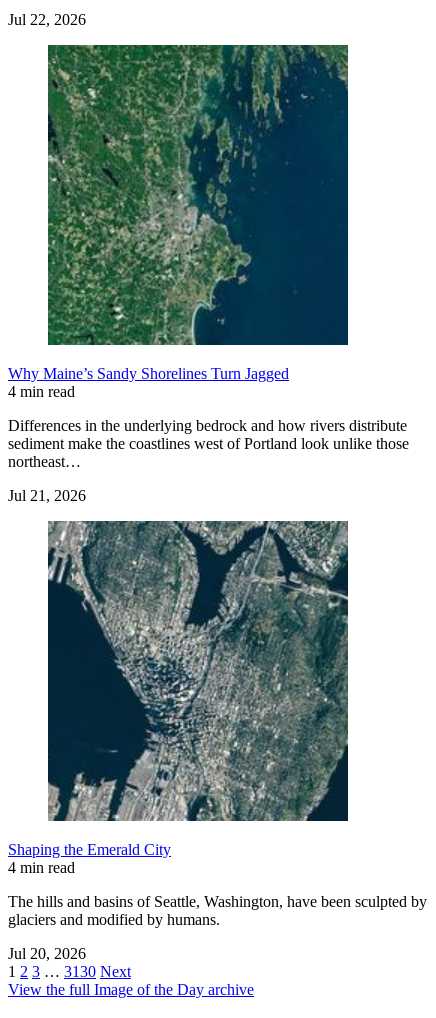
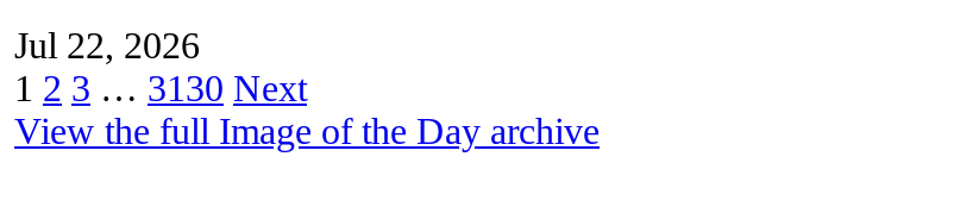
[8,44,409,504] [image] | Why Maine’s Sandy Shorelines Turn Jagged | 4 min read | Differences in the underlying bedrock and how rivers distribute | sediment make the coastlines west of Portland look unlike those | northeast… | Jul 21, 2026 -> none
[8,520,427,962] [image] | Shaping the Emerald City | 4 min read | The hills and basins of Seattle, Washington, have been sculpted by | glaciers and modified by humans. | Jul 20, 2026 -> none

